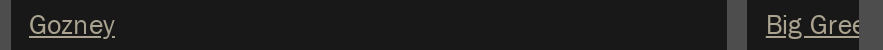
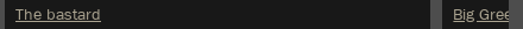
[29,8,115,40] Gozney -> [15,5,101,23] The bastard

